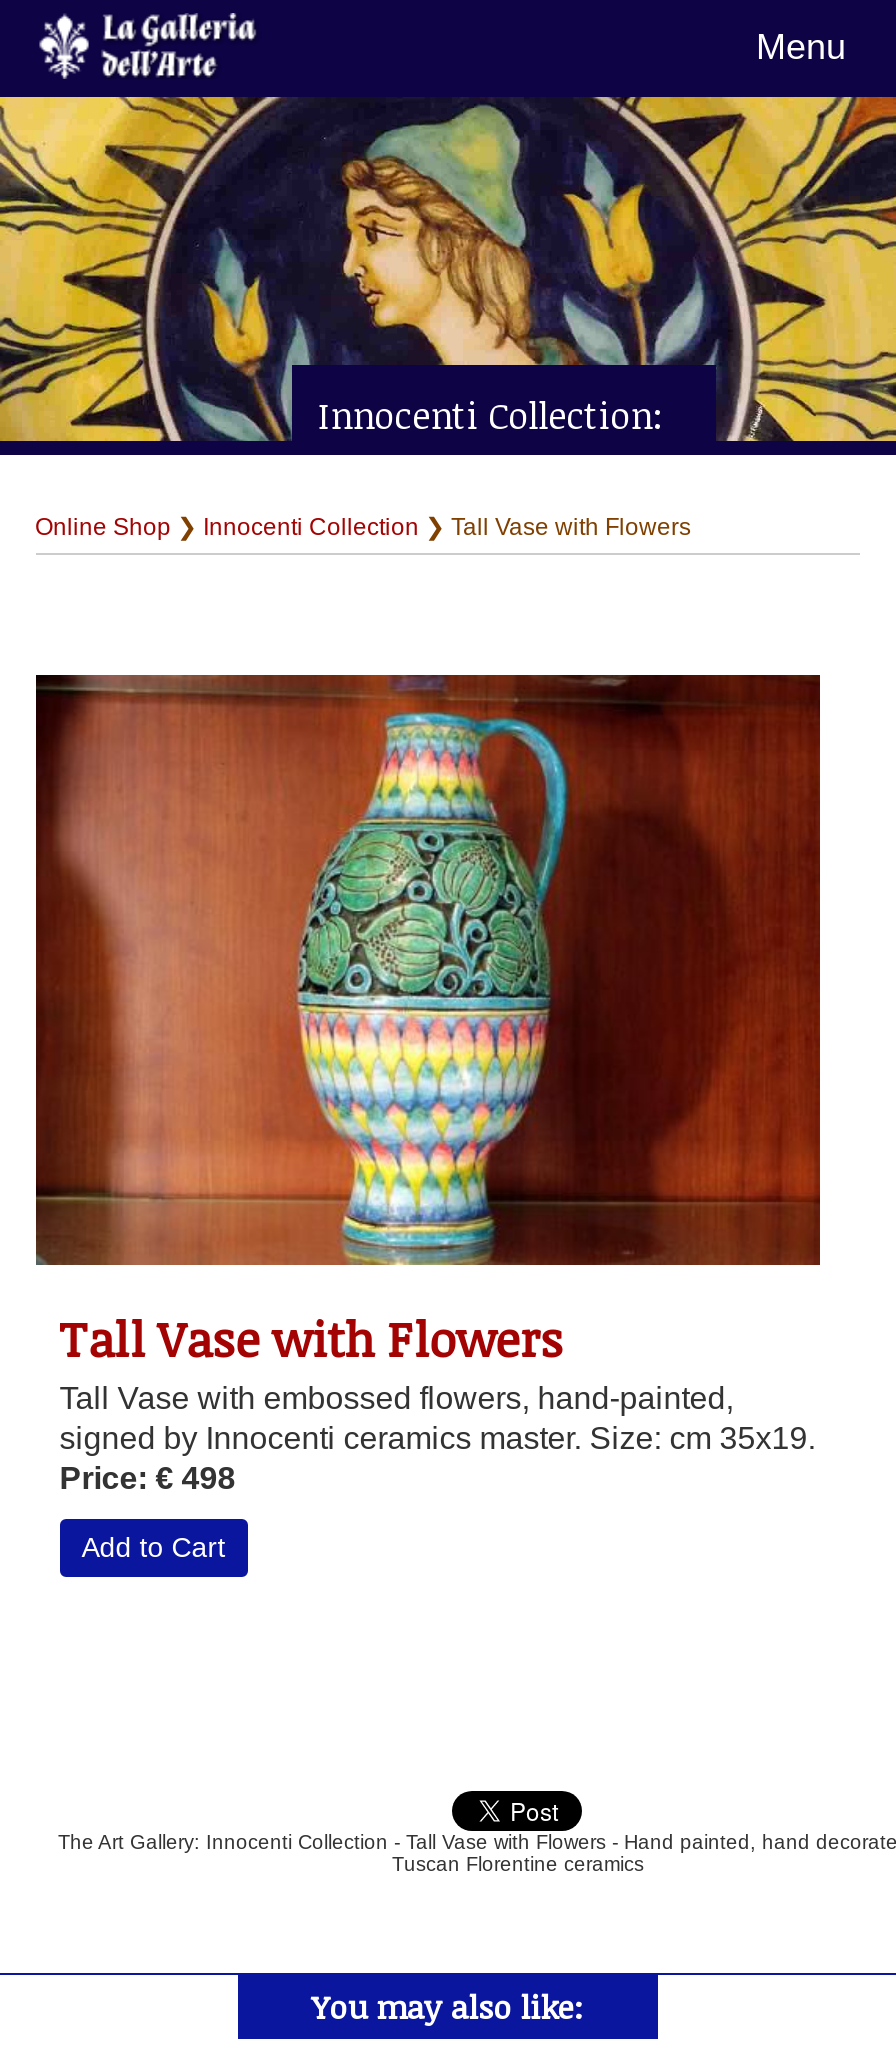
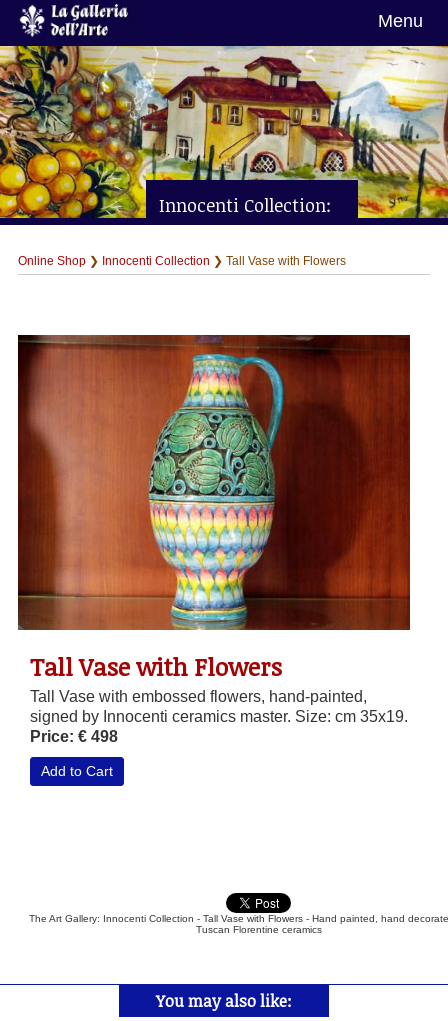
[6,95,890,443] [image] -> [3,45,445,219] [image]

